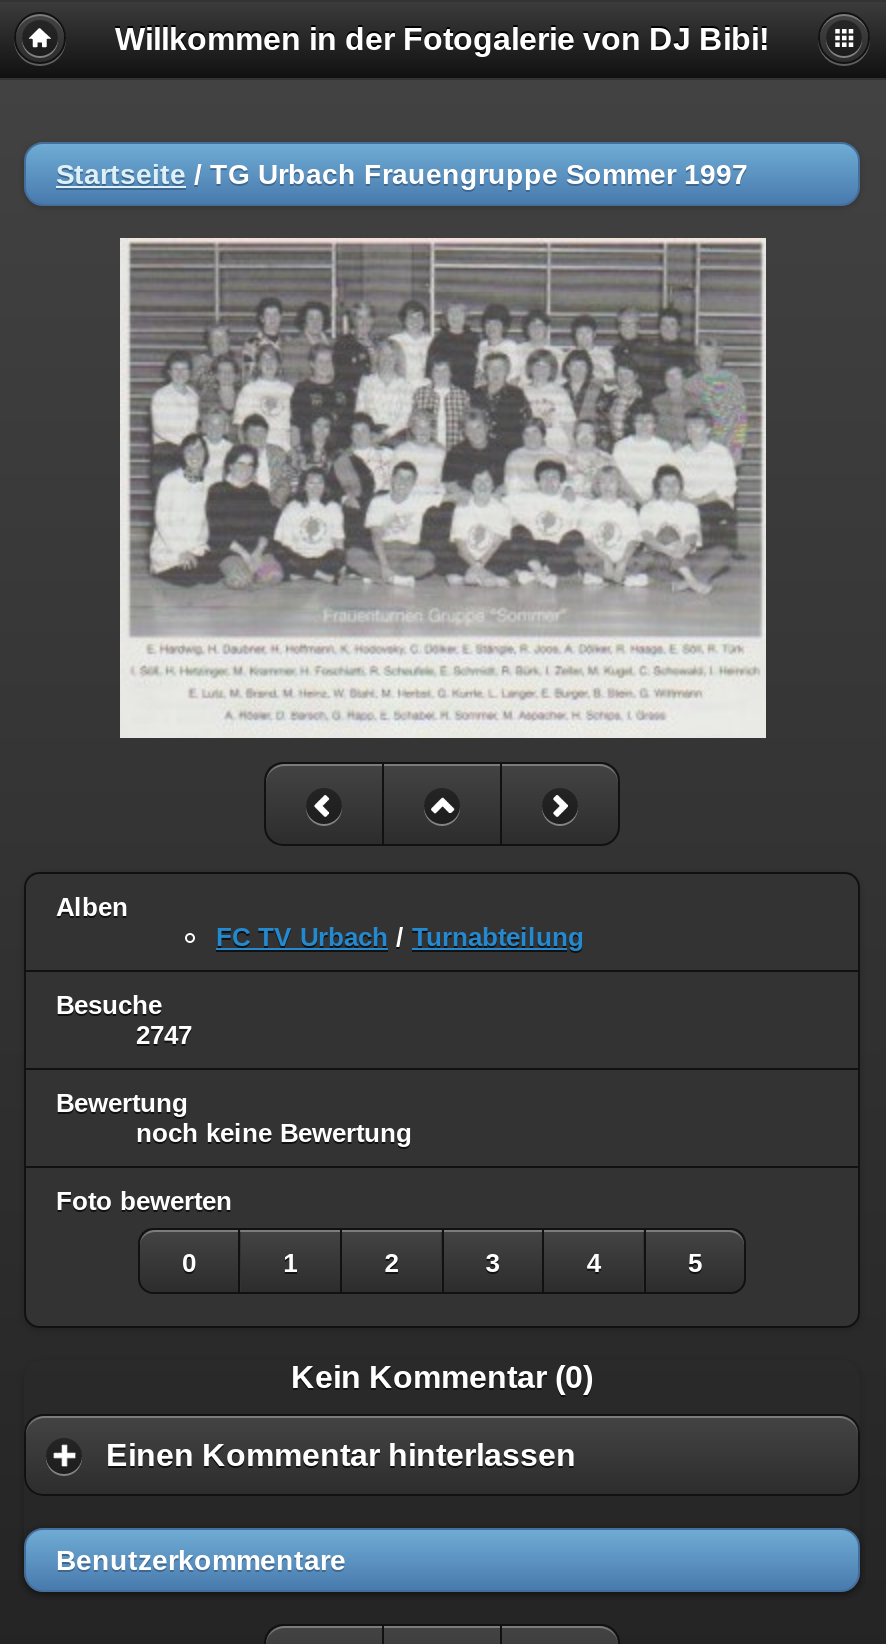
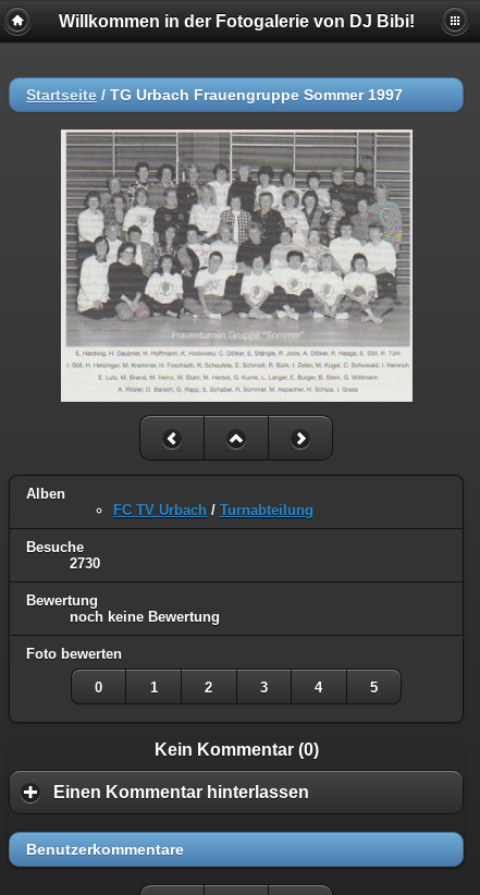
[136,1020,192,1050] 2747 -> [70,555,100,571] 2730

